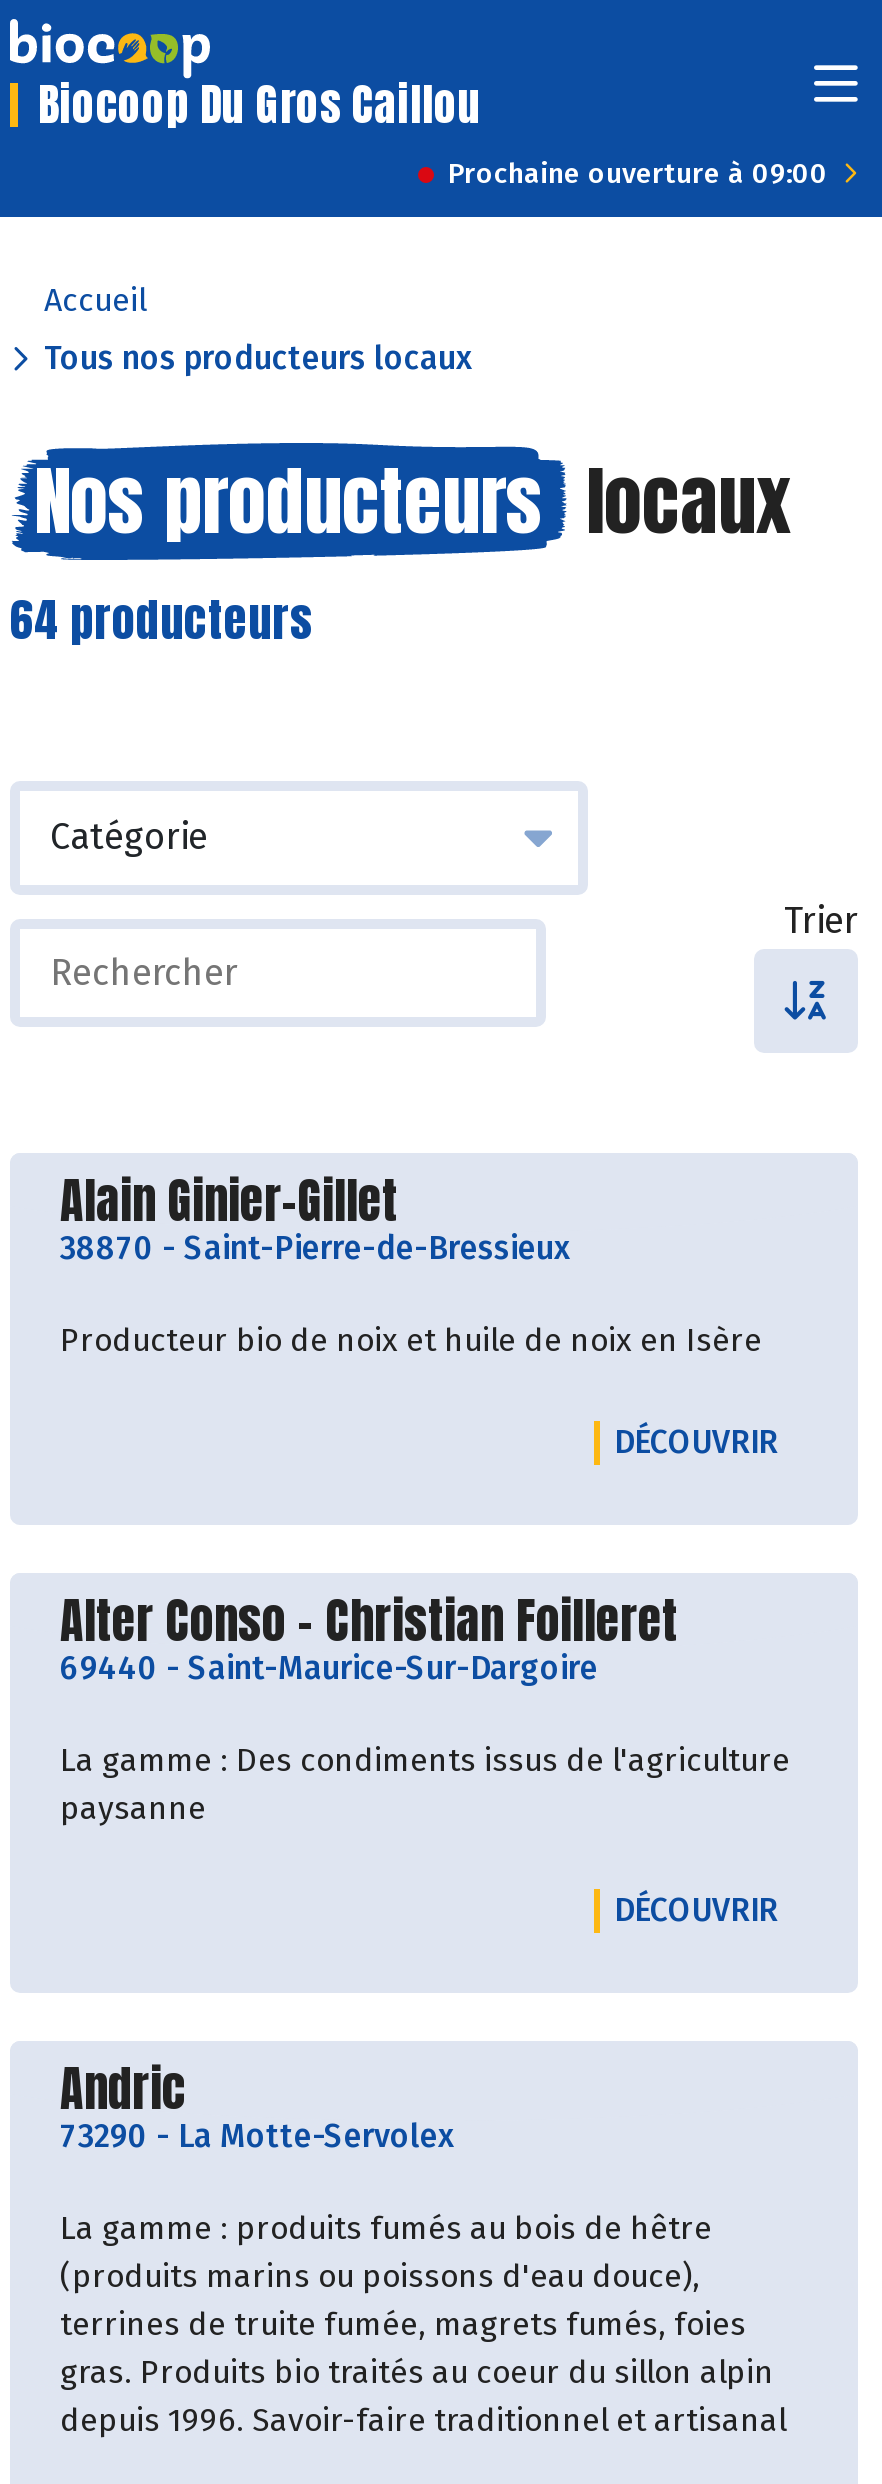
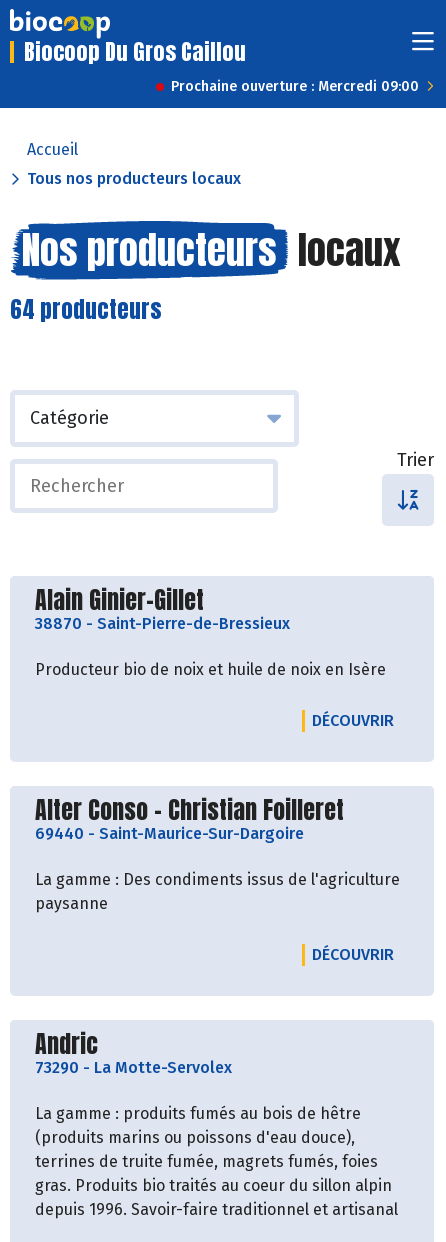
[448,157,828,191] Prochaine ouverture à 09:00 -> [171,78,419,95] Prochaine ouverture : Mercredi 09:00

